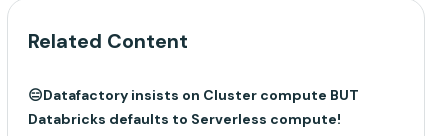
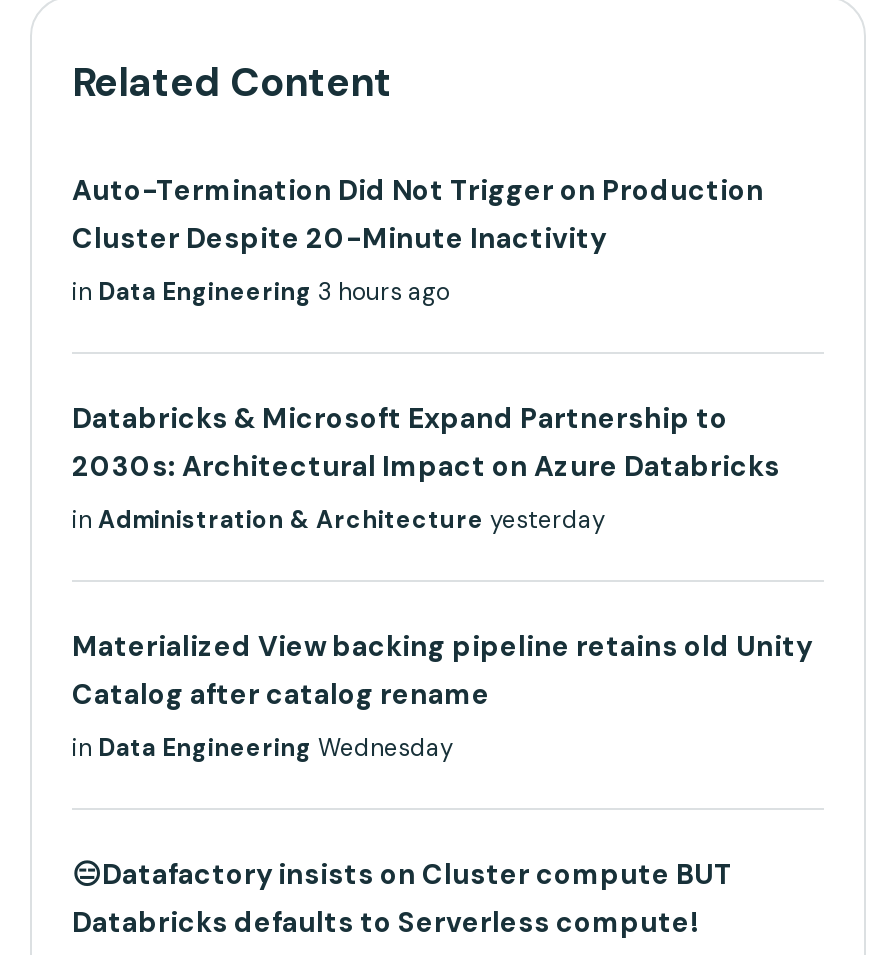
none -> [72,172,764,308] Auto-Termination Did Not Trigger on Production | Cluster Despite 20-Minute Inactivity | in Data Engineering 3 hours ago
none -> [72,400,780,536] Databricks & Microsoft Expand Partnership to | 2030s: Architectural Impact on Azure Databricks | in Administration & Architecture yesterday
none -> [72,628,812,764] Materialized View backing pipeline retains old Unity | Catalog after catalog rename | in Data Engineering Wednesday

